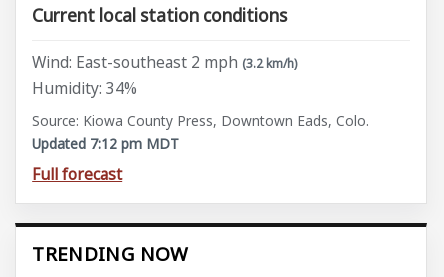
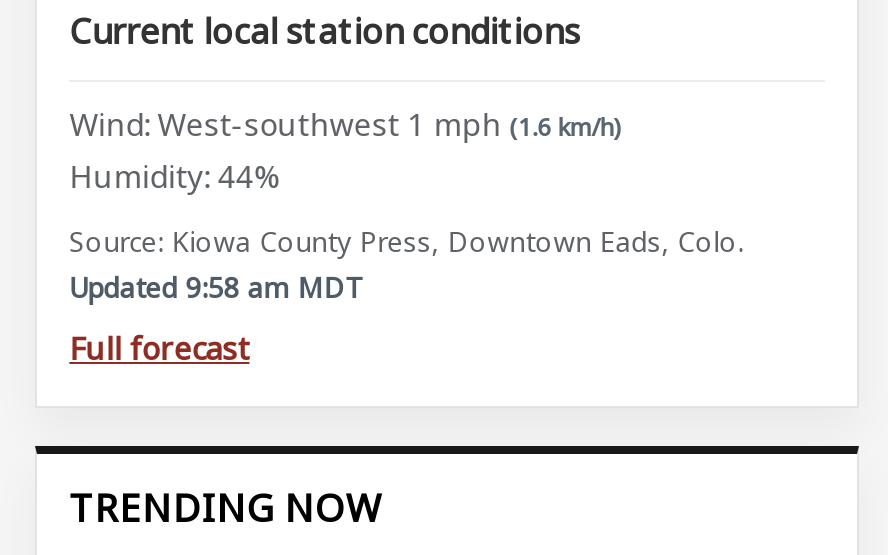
[32,51,297,73] Wind: East-southeast 2 mph (3.2 km/h) -> [69,103,619,147] Wind: West-southwest 1 mph (1.6 km/h)
[32,77,137,99] Humidity: 34% -> [69,154,279,198] Humidity: 44%
[32,134,179,153] Updated 7:12 pm MDT -> [69,267,363,305] Updated 9:58 am MDT

